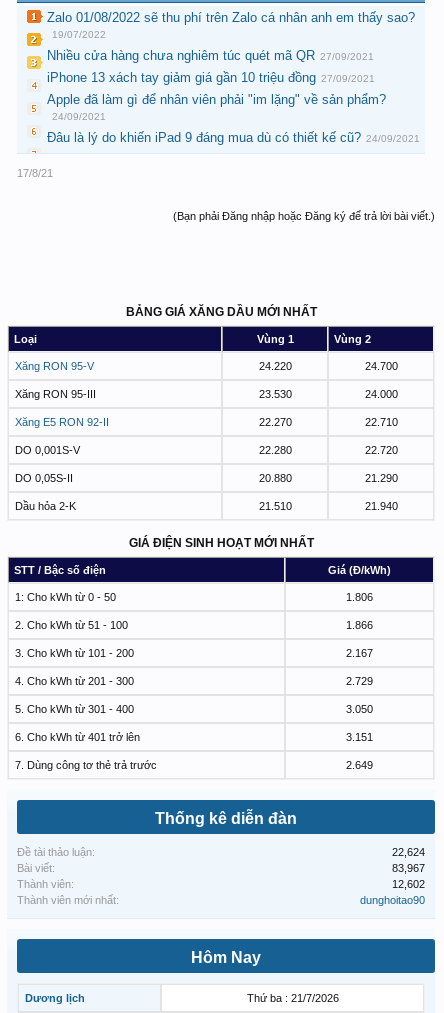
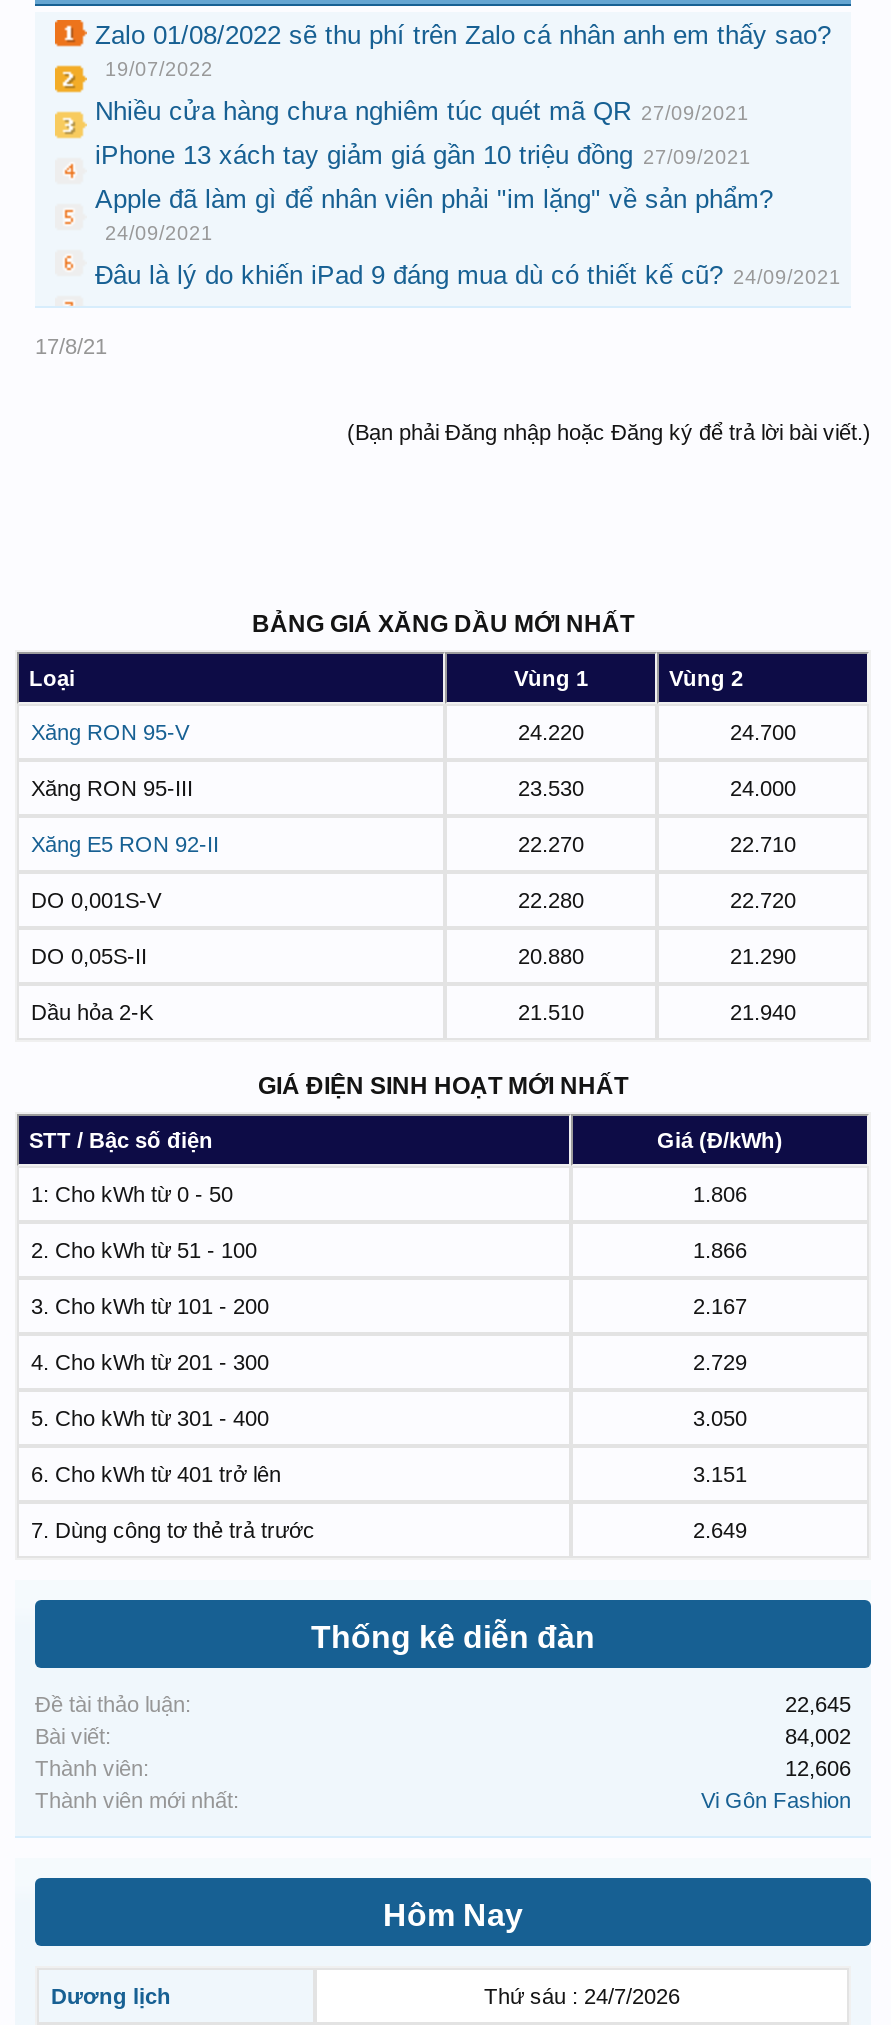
[392,846,425,858] 22,624 -> [785,1692,851,1716] 22,645
[392,862,425,874] 83,967 -> [785,1724,851,1748] 84,002
[392,878,425,890] 12,602 -> [785,1756,851,1780] 12,606
[360,894,425,906] dunghoitao90 -> [701,1788,851,1812] Vi Gôn Fashion
[246,992,338,1004] Thứ ba : 21/7/2026 -> [484,1984,680,2008] Thứ sáu : 24/7/2026

